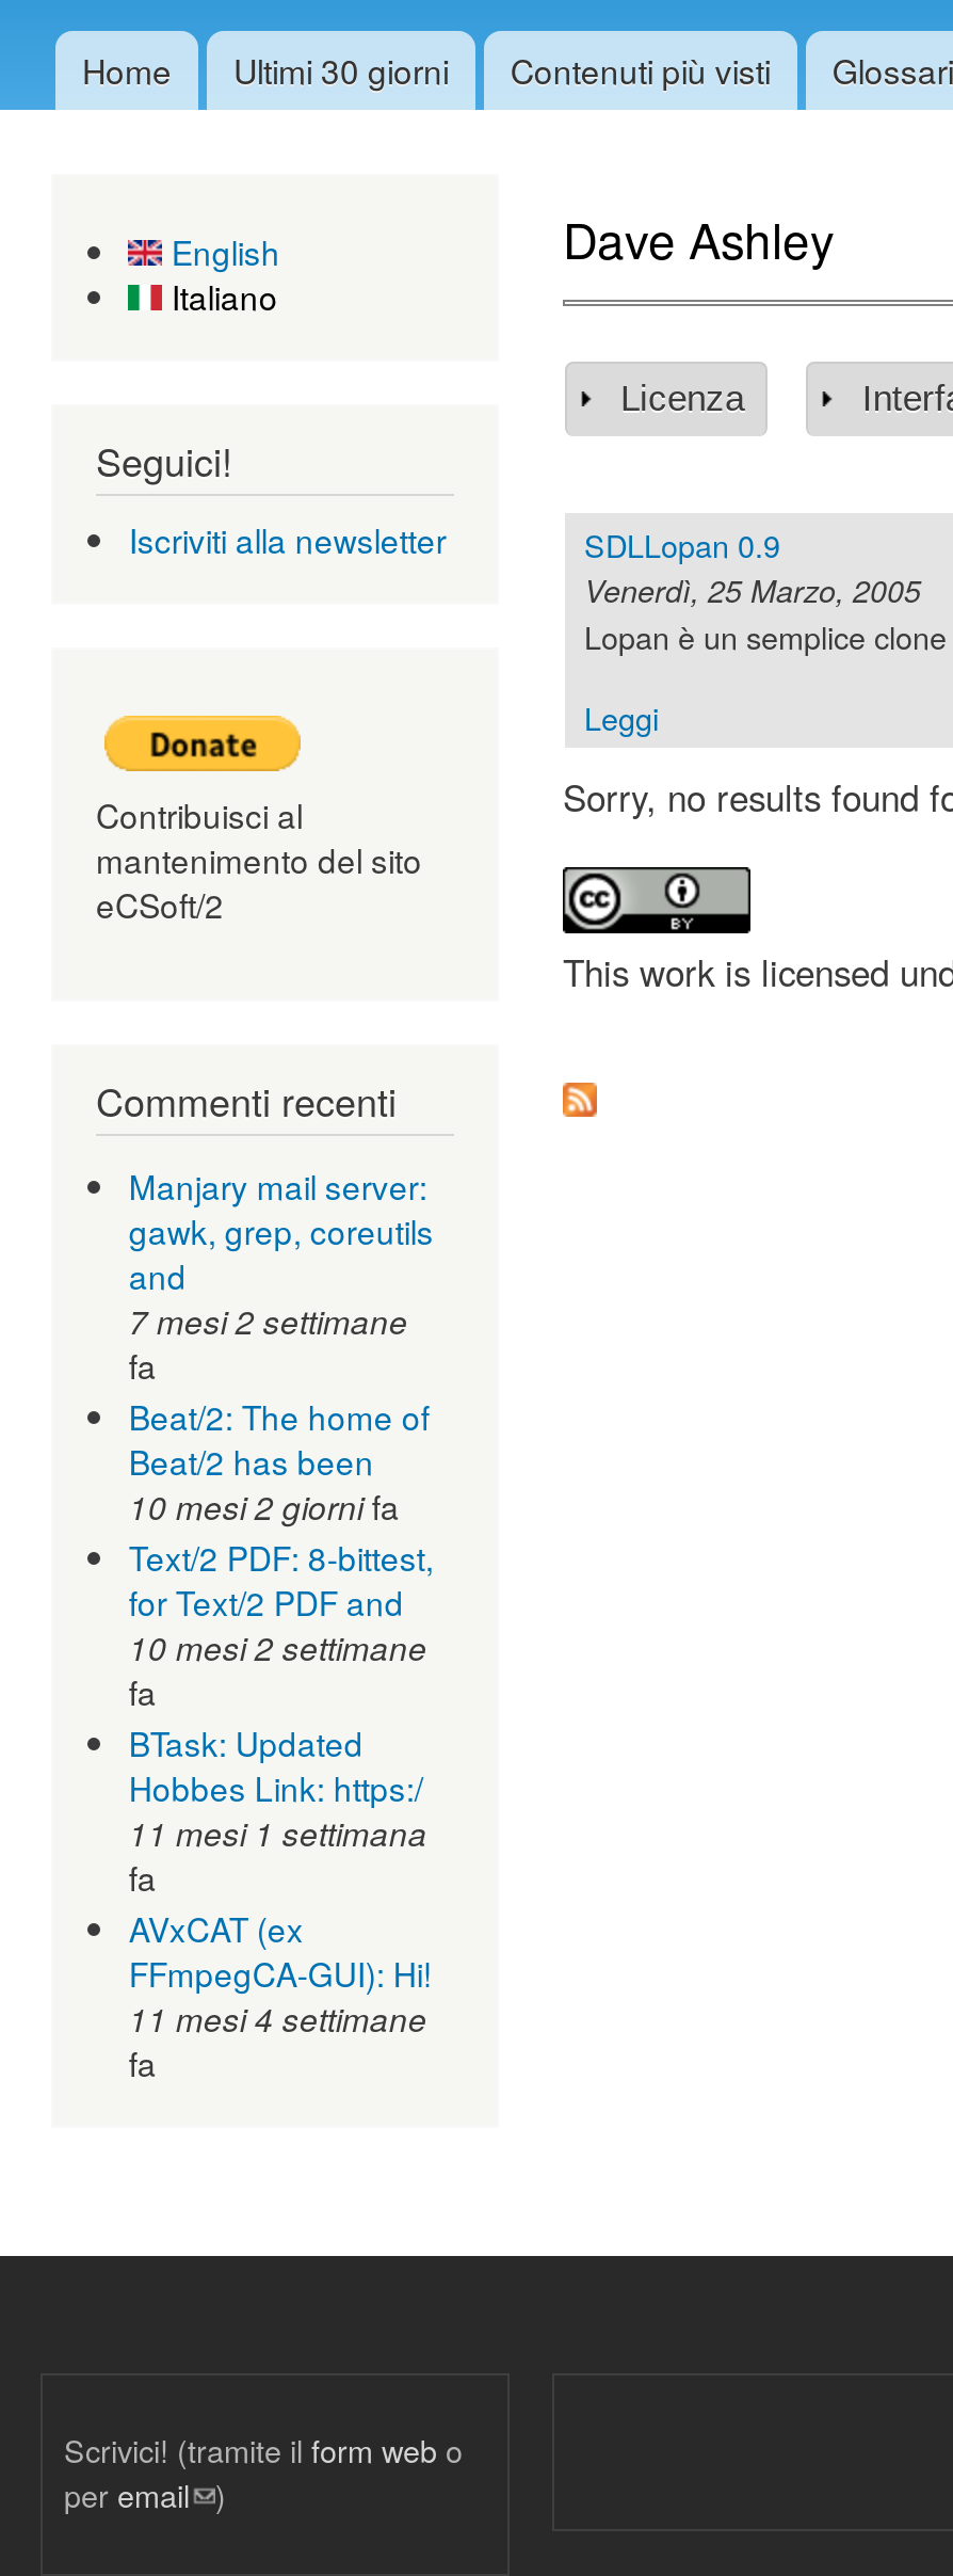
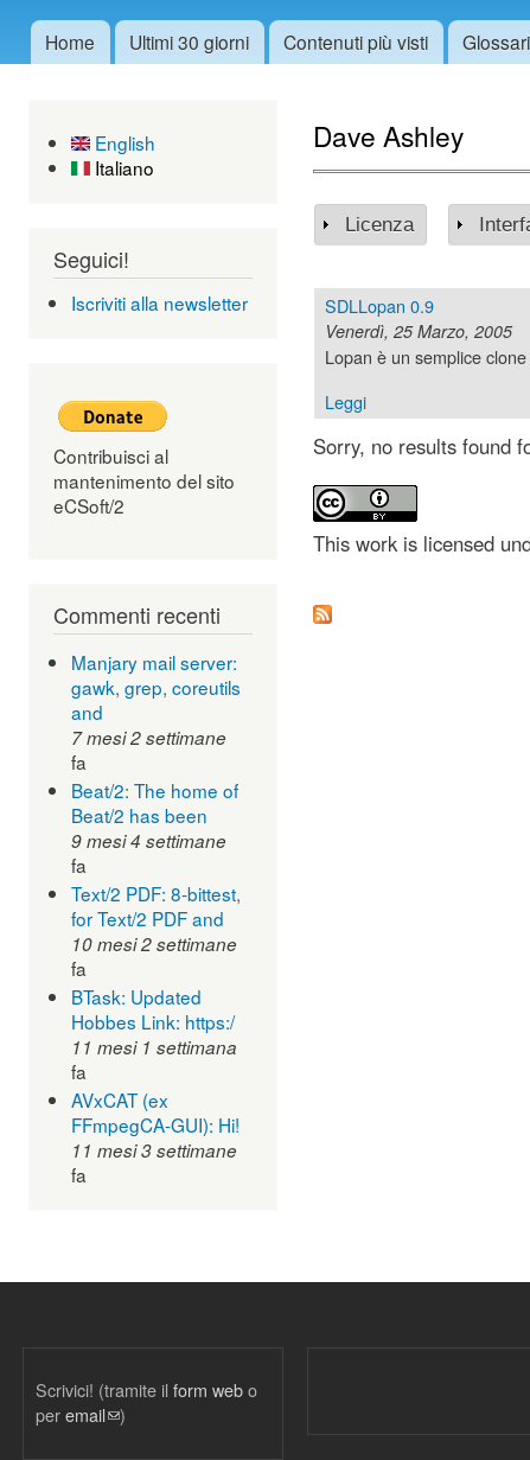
[129,1481,399,1528] 10 mesi 2 giornifa -> [71,827,227,877] 9 mesi 4 settimane | fa
[129,1995,427,2040] 11 mesi 4 settimane -> [71,1137,237,1162] 11 mesi 3 settimane

